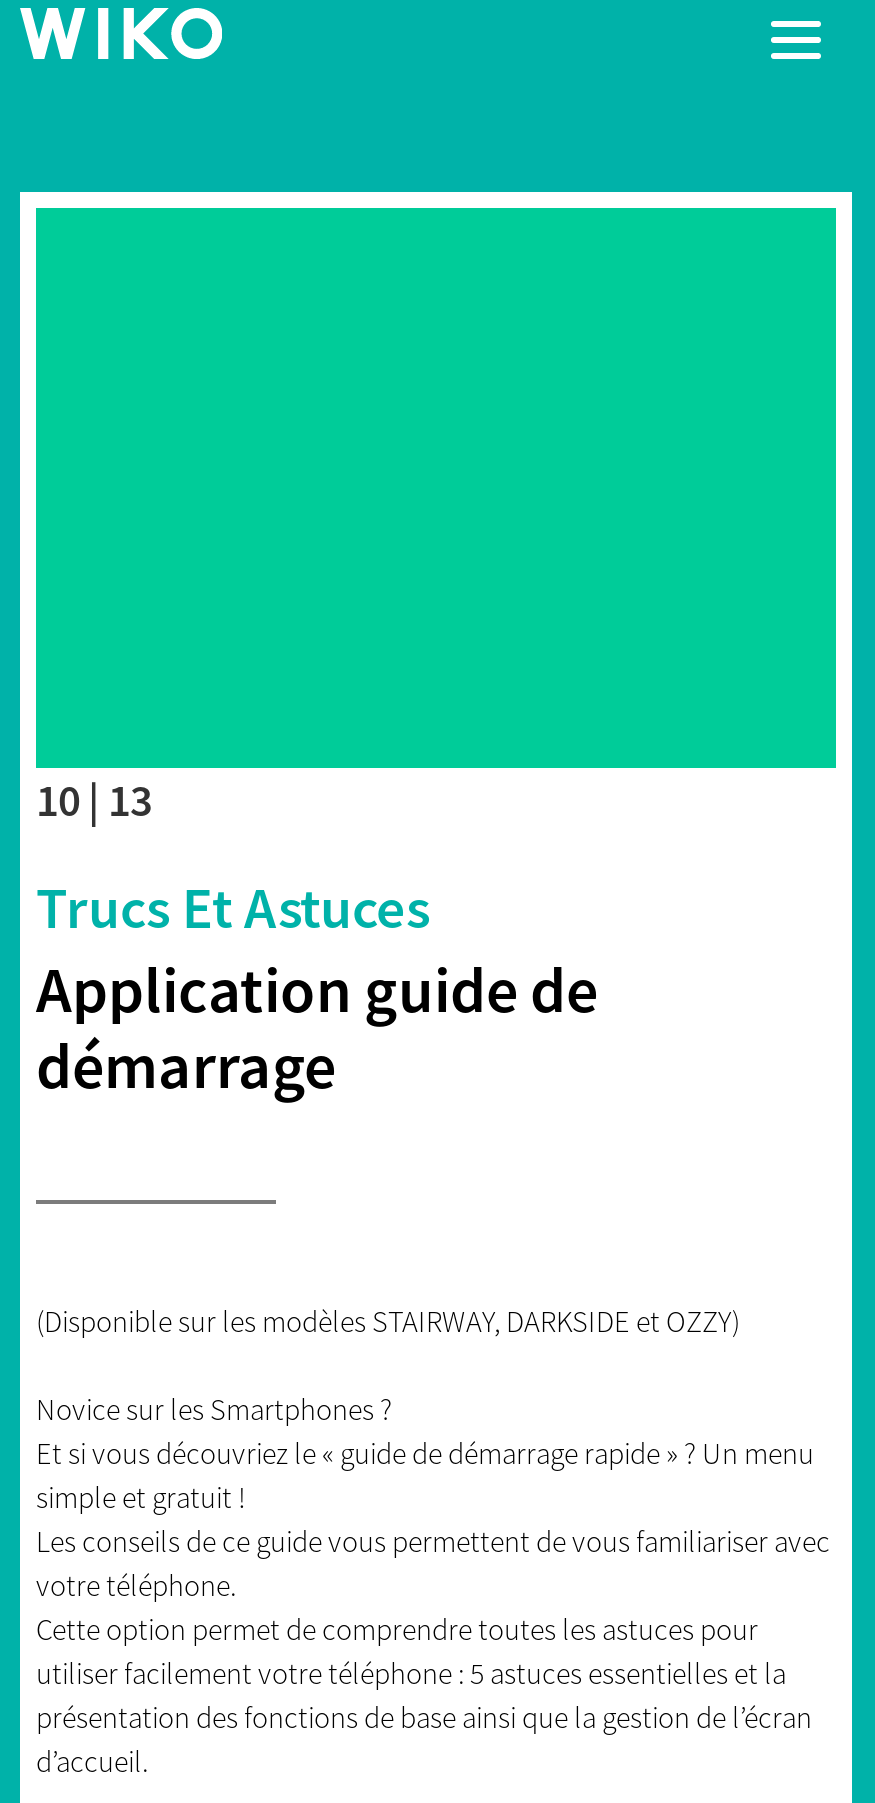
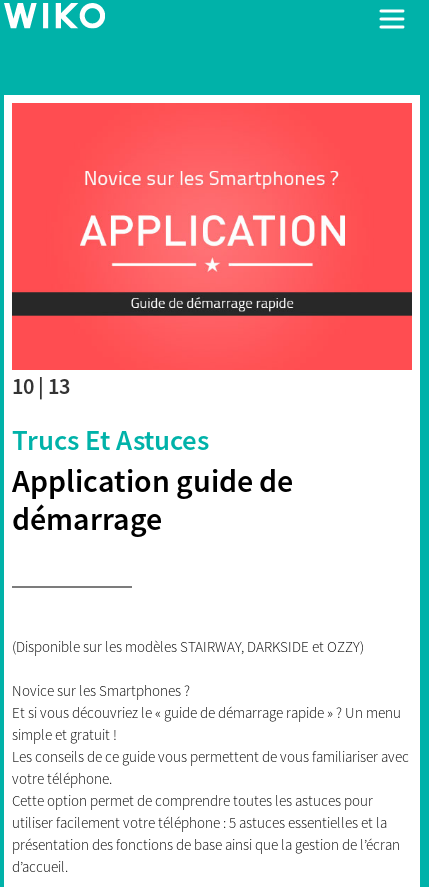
none -> [11,102,413,371] [image]

